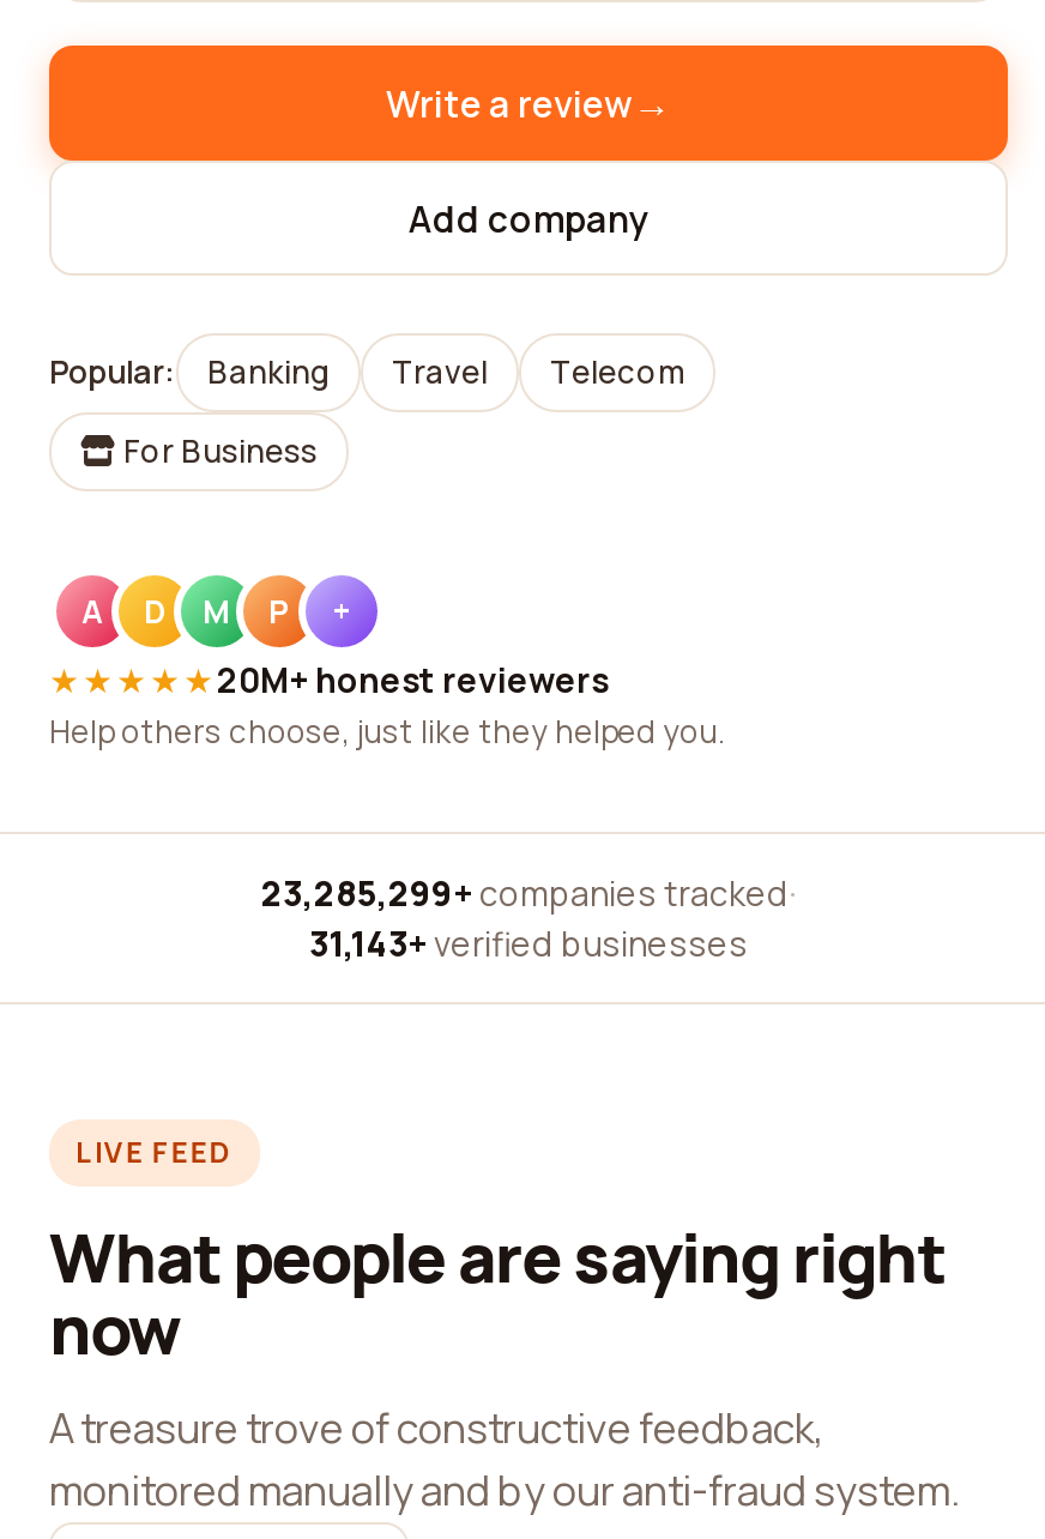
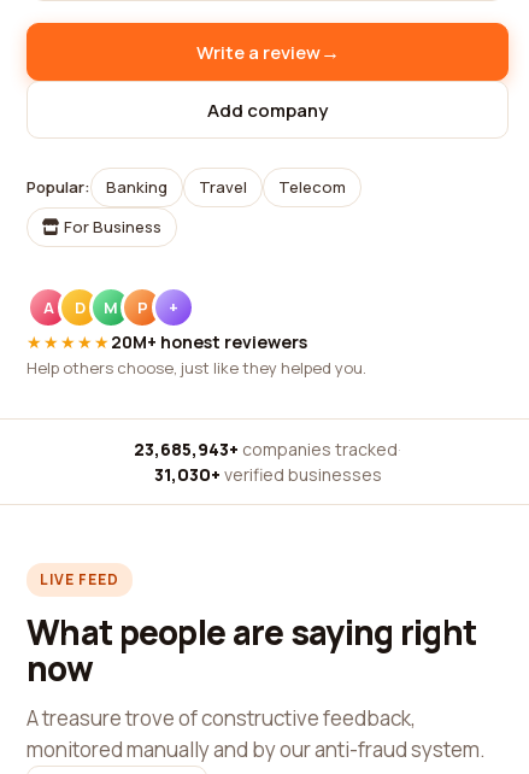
[261,870,796,916] 23,285,299+ companies tracked · -> [134,438,401,461] 23,685,943+ companies tracked ·
[309,921,748,966] 31,143+ verified businesses -> [154,463,381,486] 31,030+ verified businesses

